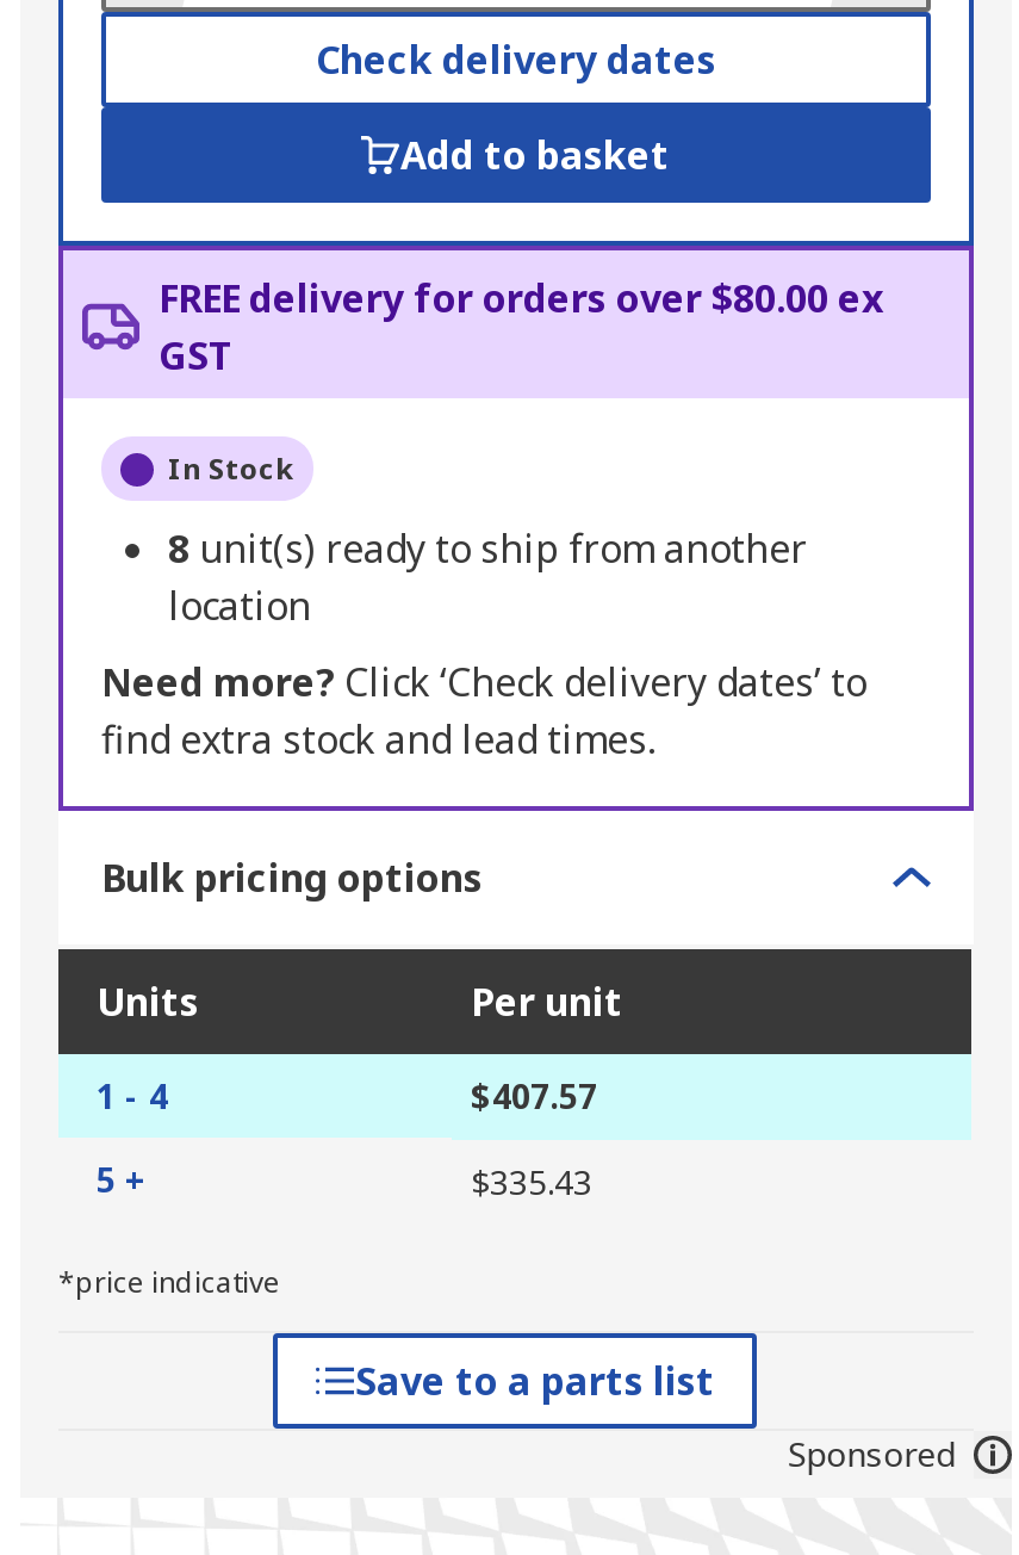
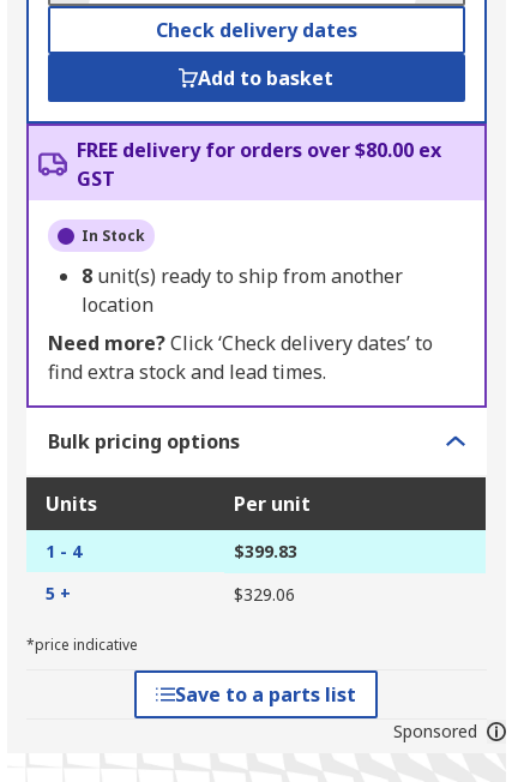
[471,1074,597,1120] $407.57 -> [234,540,297,563] $399.83
[471,1160,592,1206] $335.43 -> [234,584,295,606] $329.06

